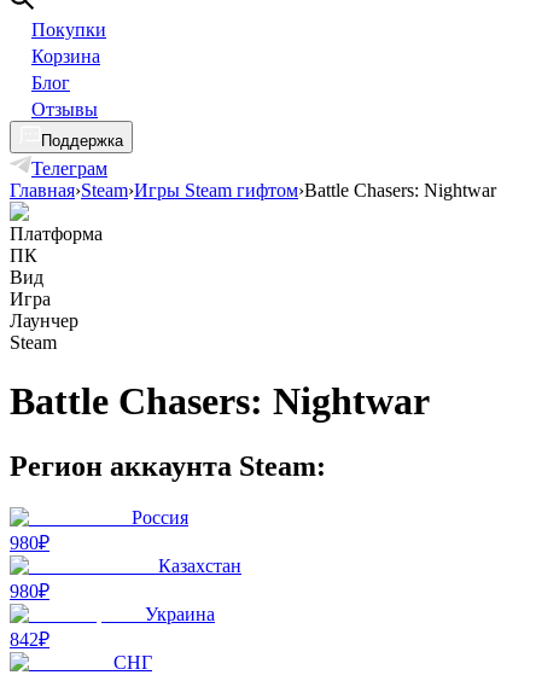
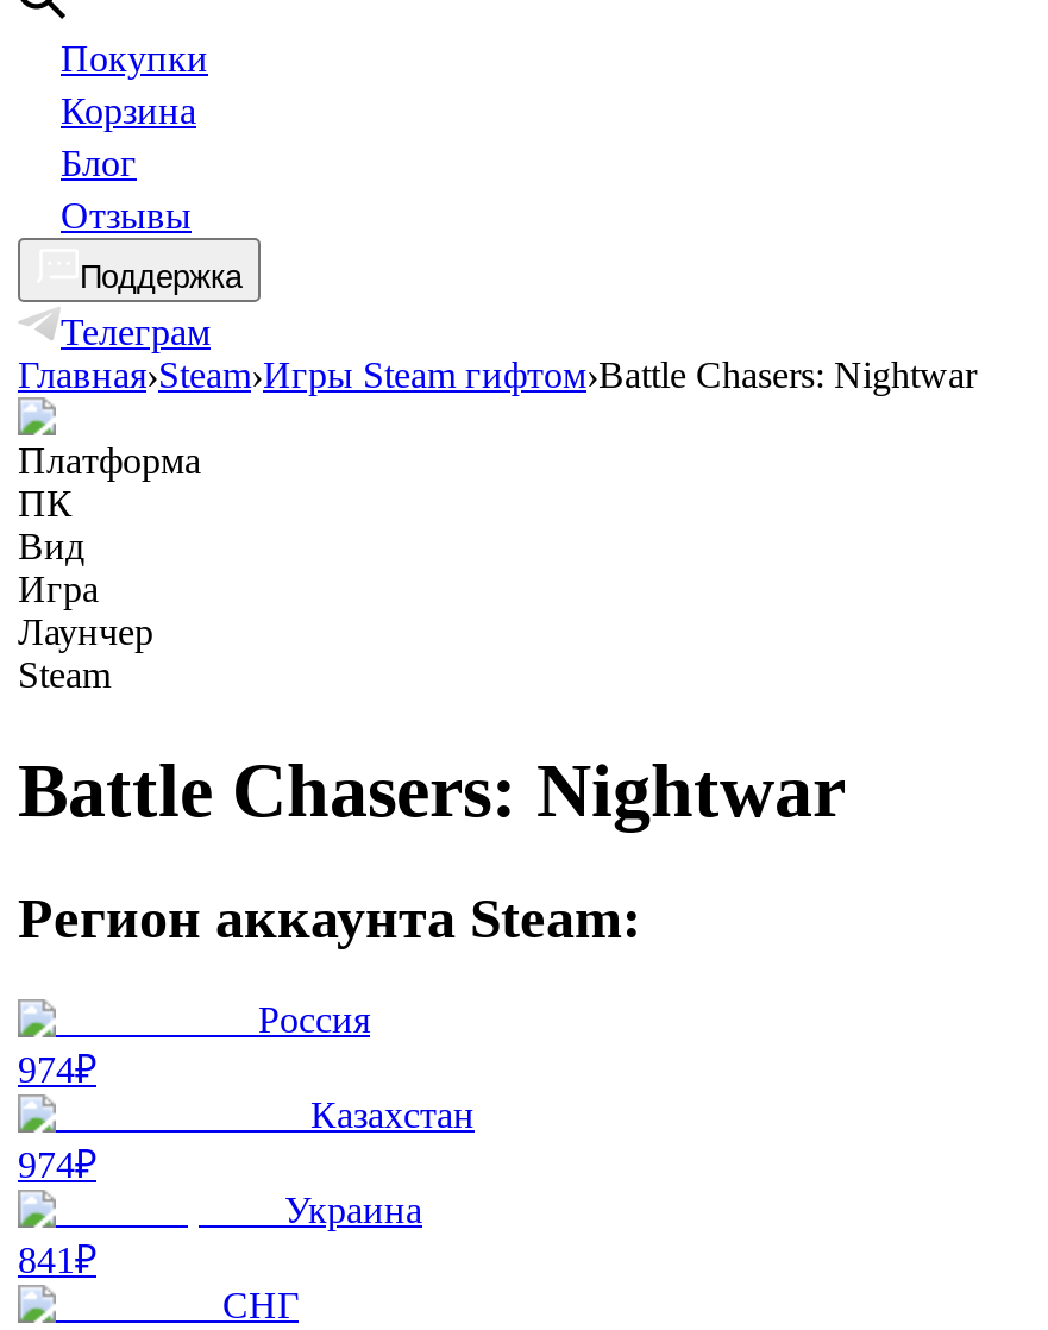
[10,532,49,553] 980₽ -> [18,1049,96,1089] 974₽
[10,581,49,601] 980₽ -> [18,1144,96,1184] 974₽
[10,629,49,649] 842₽ -> [18,1239,96,1280] 841₽

